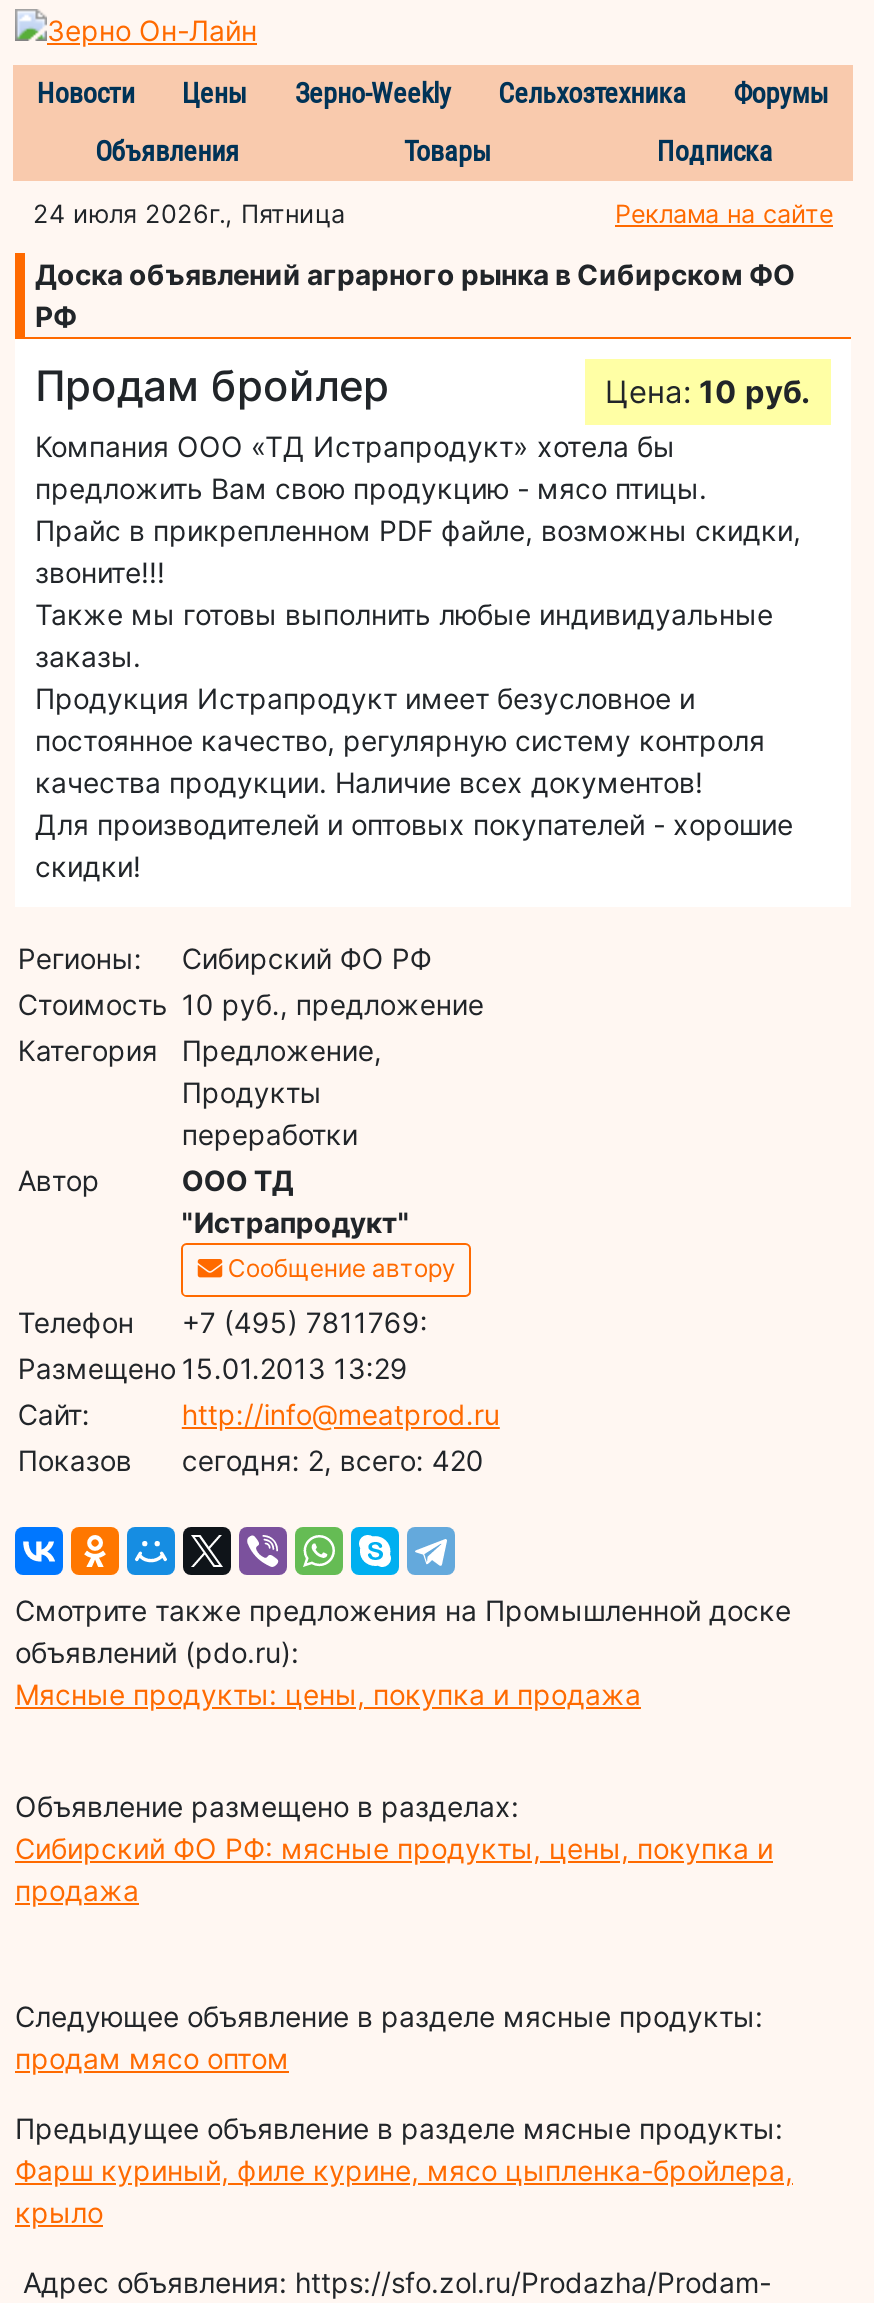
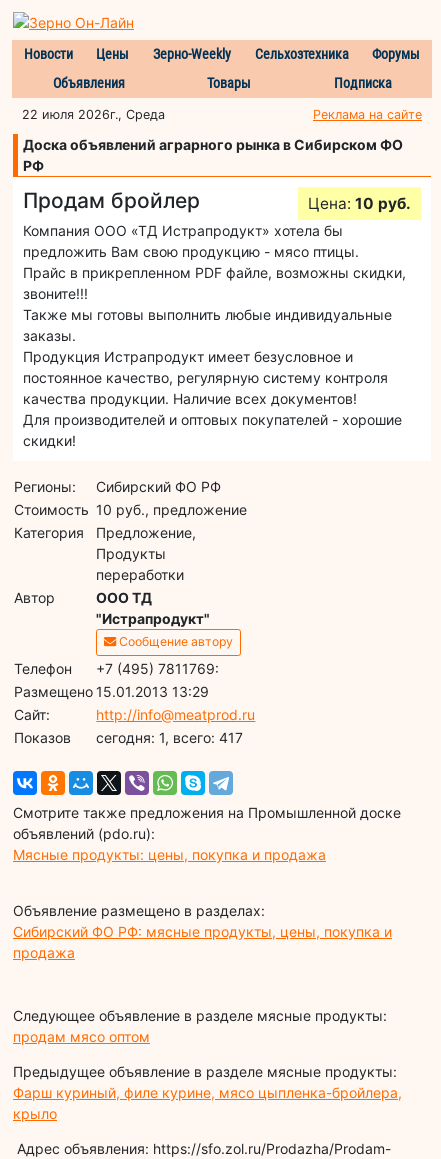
[33,198,345,228] 24 июля 2026г., Пятница -> [22,107,165,122] 22 июля 2026г., Среда
[182,1442,484,1476] cегодня: 2, всего: 420 -> [96,729,243,746] cегодня: 1, всего: 417

